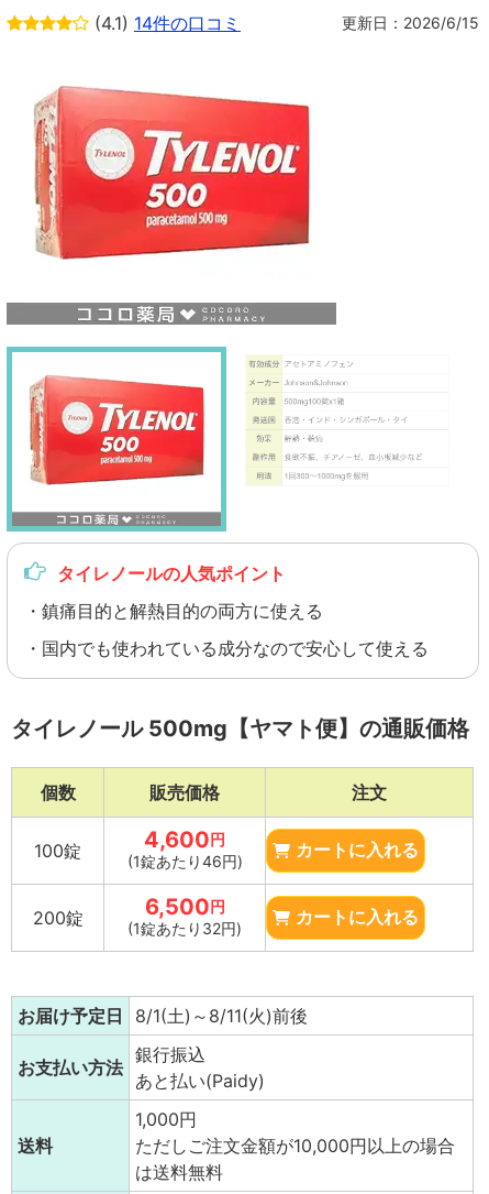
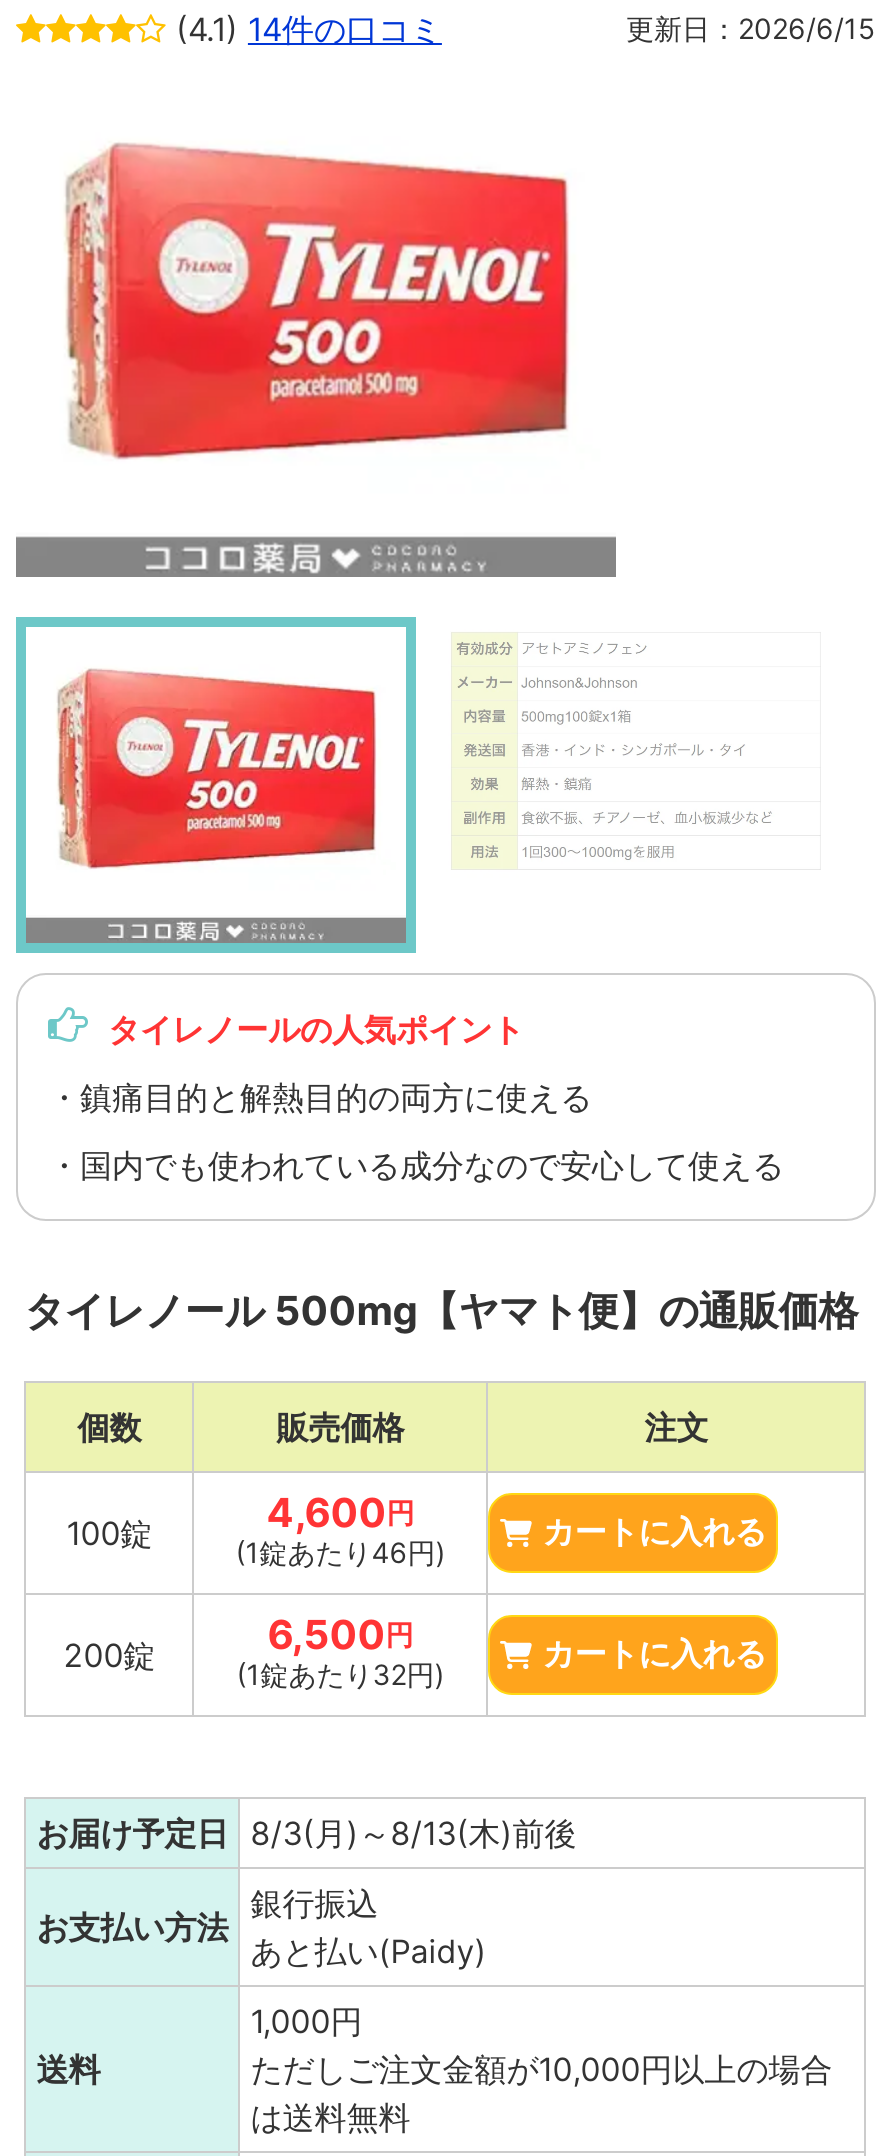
[18,1005,308,1027] お届け予定日 8/1(土)～8/11(火)前後 -> [36,1814,576,1854] お届け予定日 8/3(月)～8/13(木)前後

